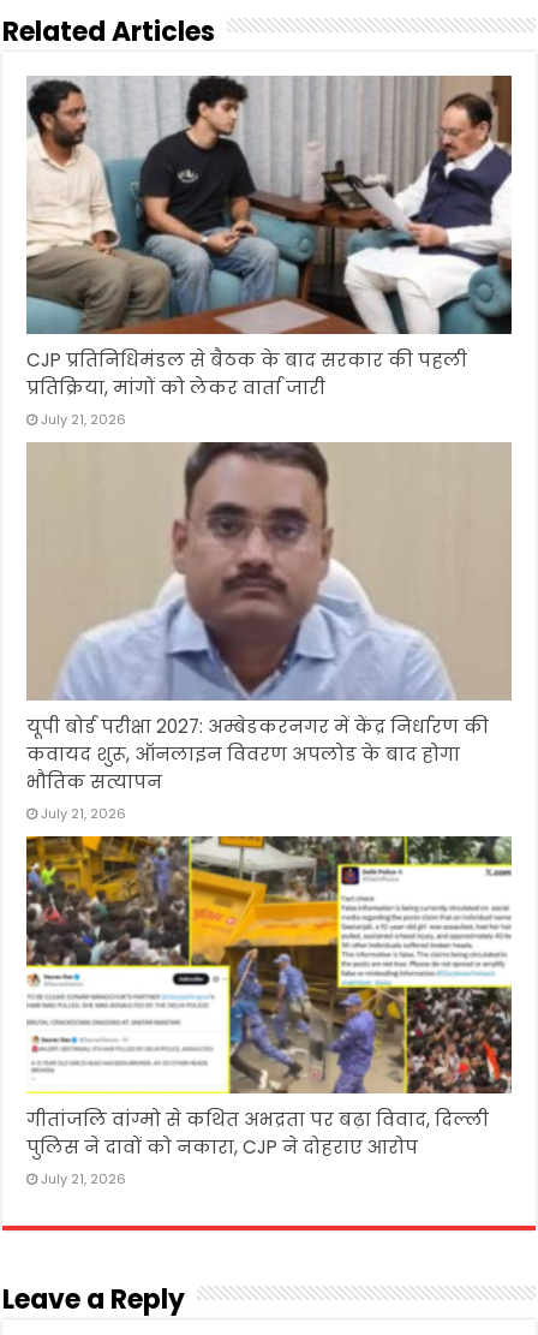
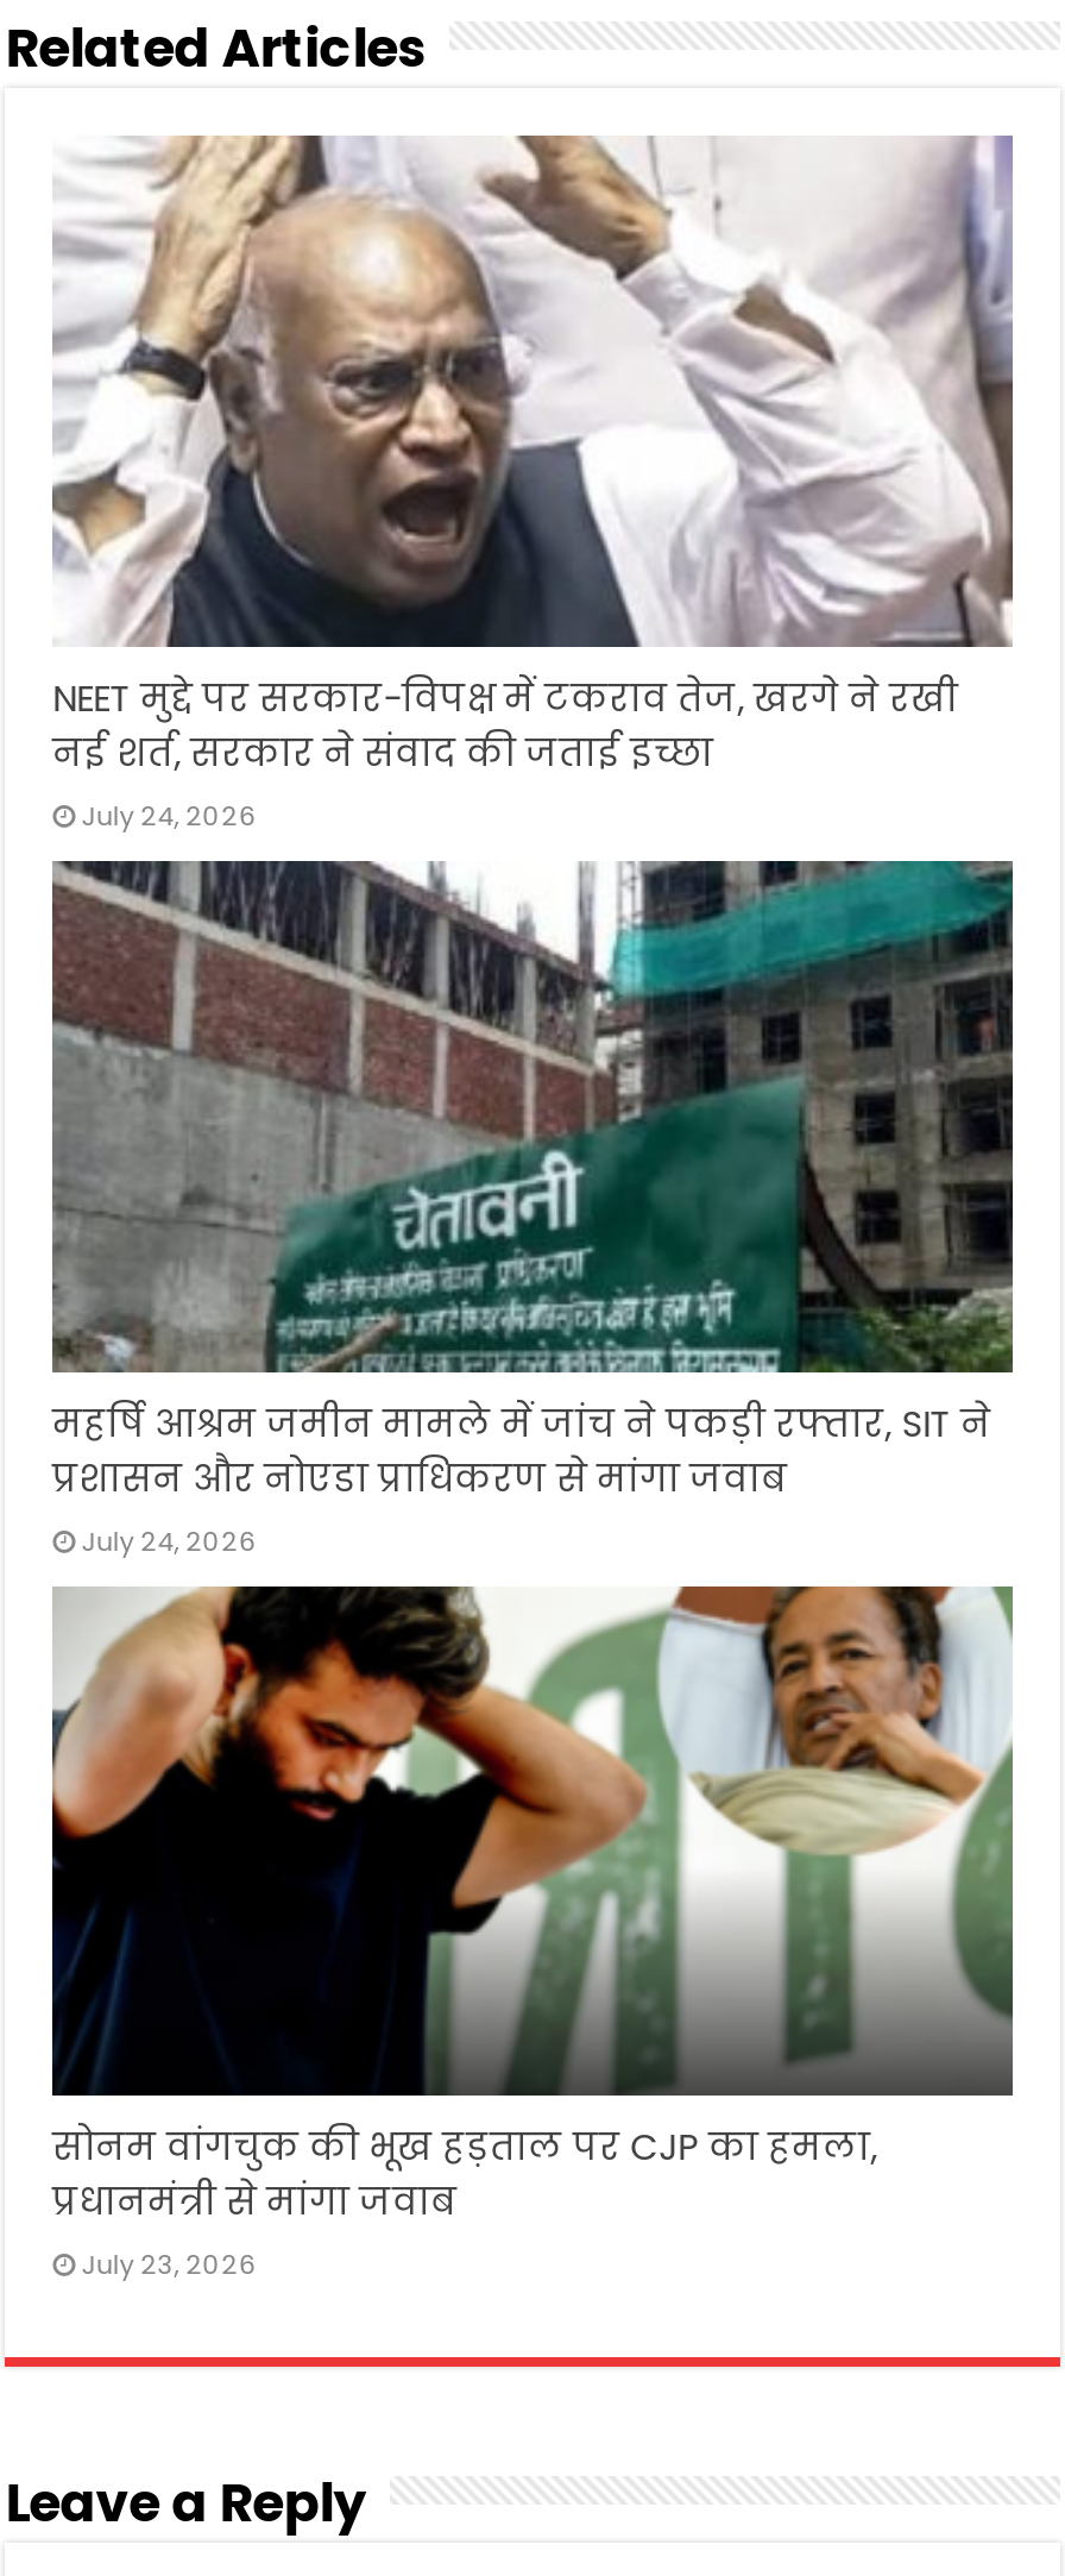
[25,75,512,429] [image] | CJP प्रतिनिधिमंडल से बैठक के बाद सरकार की पहली | प्रतिक्रिया, मांगों को लेकर वार्ता जारी | July 21, 2026 -> [52,136,1015,834] [image] | NEET मुद्दे पर सरकार-विपक्ष में टकराव तेज, खरगे ने रखी | नई शर्त, सरकार ने संवाद की जताई इच्छा | July 24, 2026
[26,441,512,823] [image] | यूपी बोर्ड परीक्षा 2027: अम्बेडकरनगर में केंद्र निर्धारण की | कवायद शुरू, ऑनलाइन विवरण अपलोड के बाद होगा | भौतिक सत्यापन | July 21, 2026 -> [52,861,1013,1559] [image] | महर्षि आश्रम जमीन मामले में जांच ने पकड़ी रफ्तार, SIT ने | प्रशासन और नोएडा प्राधिकरण से मांगा जवाब | July 24, 2026
[25,835,513,1189] [image] | गीतांजलि वांग्मो से कथित अभद्रता पर बढ़ा विवाद, दिल्ली | पुलिस ने दावों को नकारा, CJP ने दोहराए आरोप | July 21, 2026 -> [50,1584,1015,2284] [image] | सोनम वांगचुक की भूख हड़ताल पर CJP का हमला, | प्रधानमंत्री से मांगा जवाब | July 23, 2026

